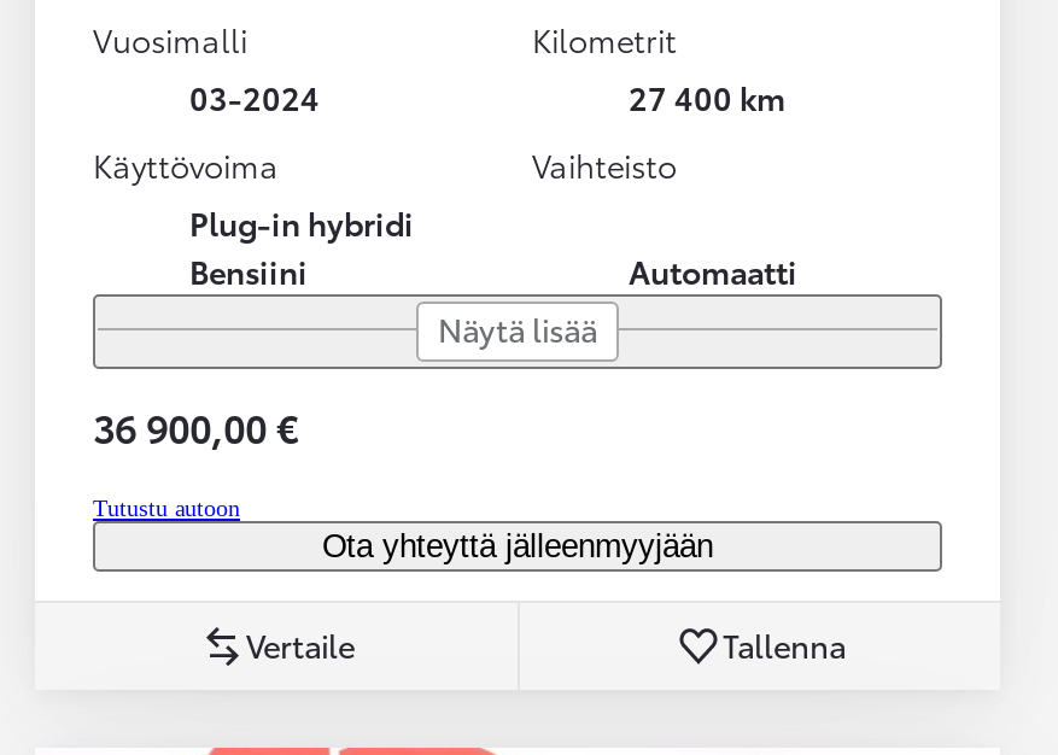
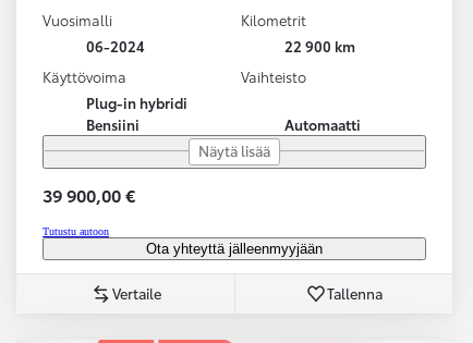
[189,74,320,118] 03-2024 -> [86,36,145,55] 06-2024
[629,74,785,118] 27 400 km -> [284,36,355,55] 22 900 km
[93,398,298,453] 36 900,00 € -> [43,182,135,207] 39 900,00 €

